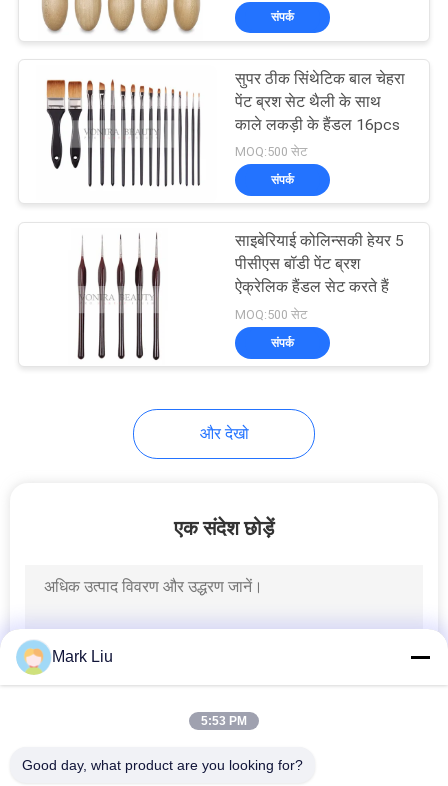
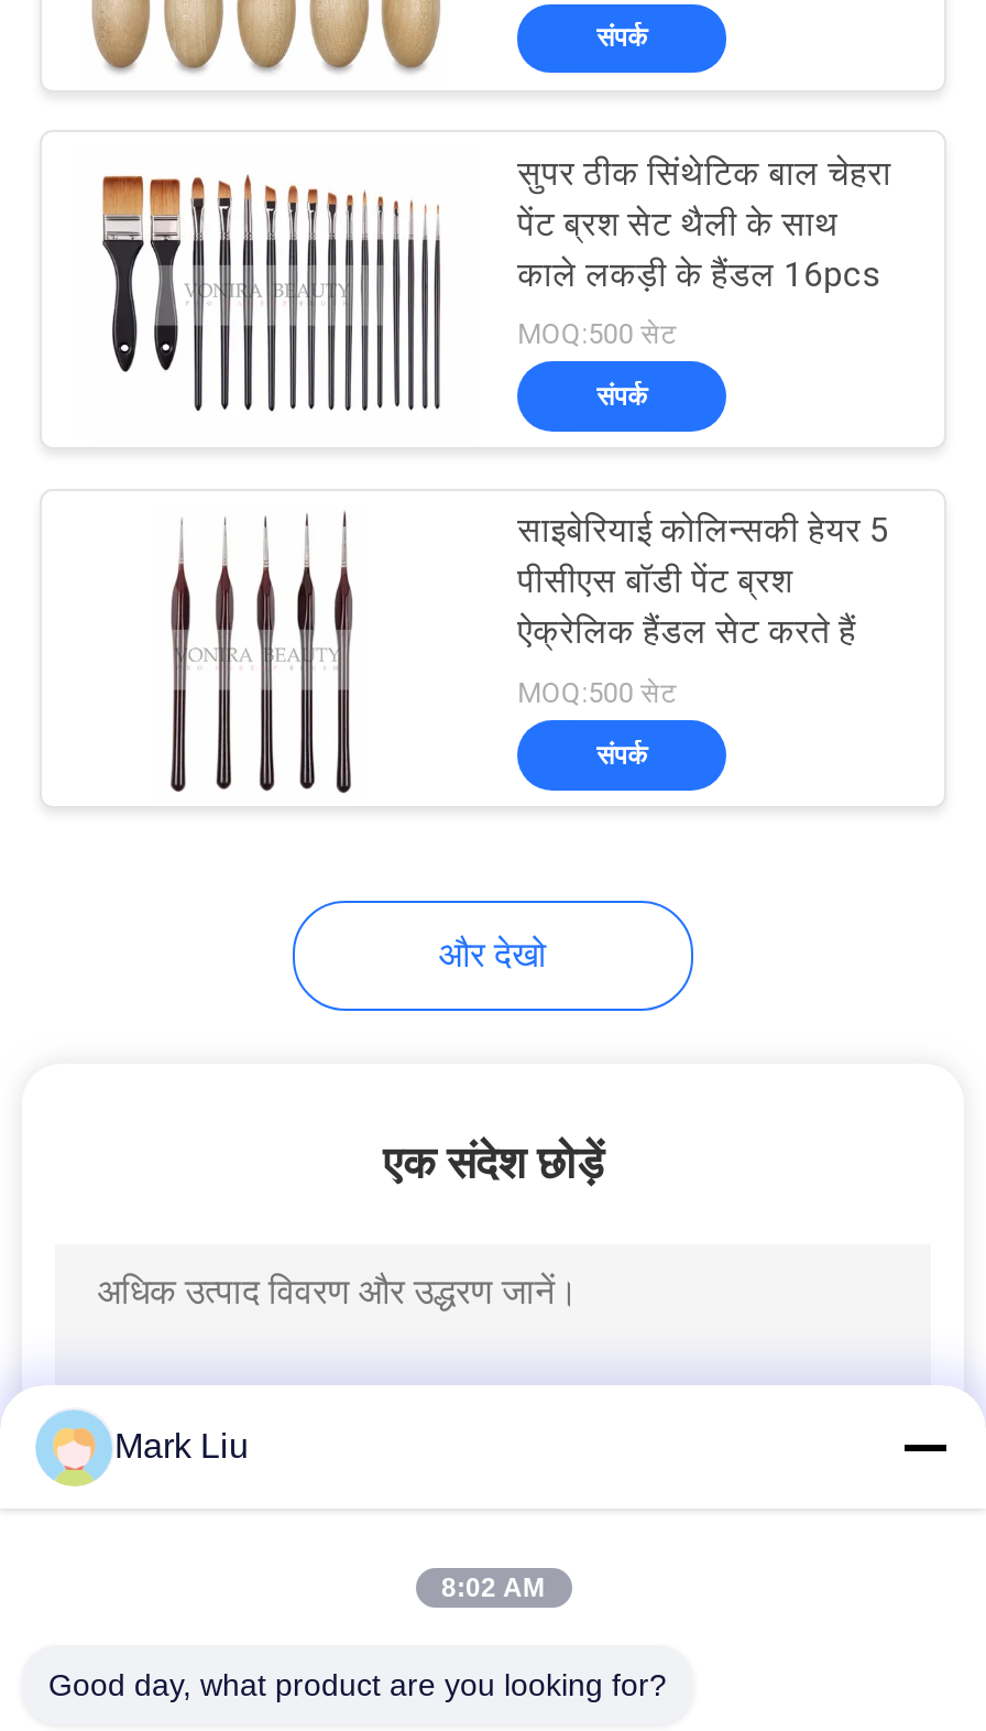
[201,714,247,728] 5:53 PM -> [441,1572,545,1603] 8:02 AM

